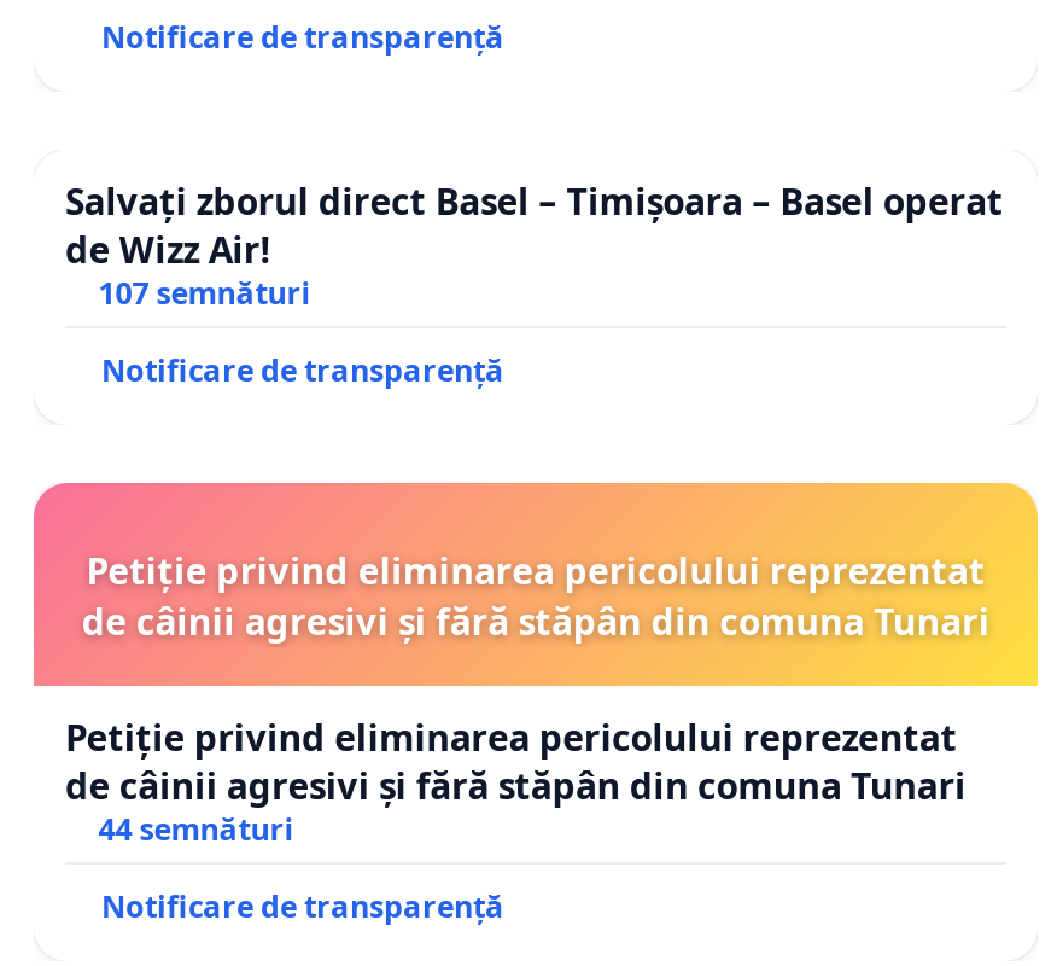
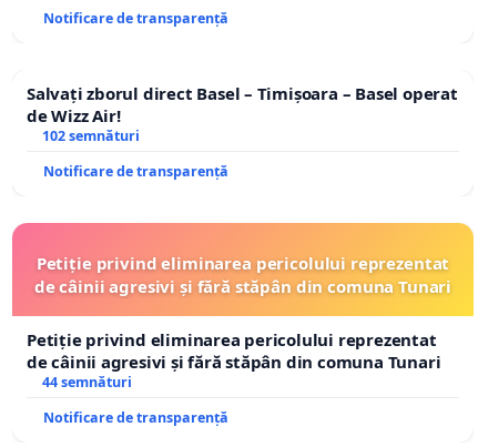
[98,273,311,314] 107 semnături -> [42,126,140,145] 102 semnături

